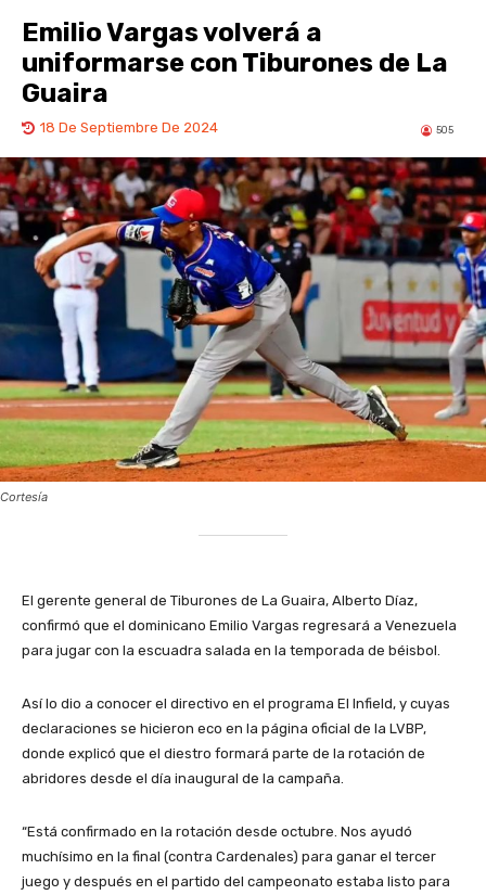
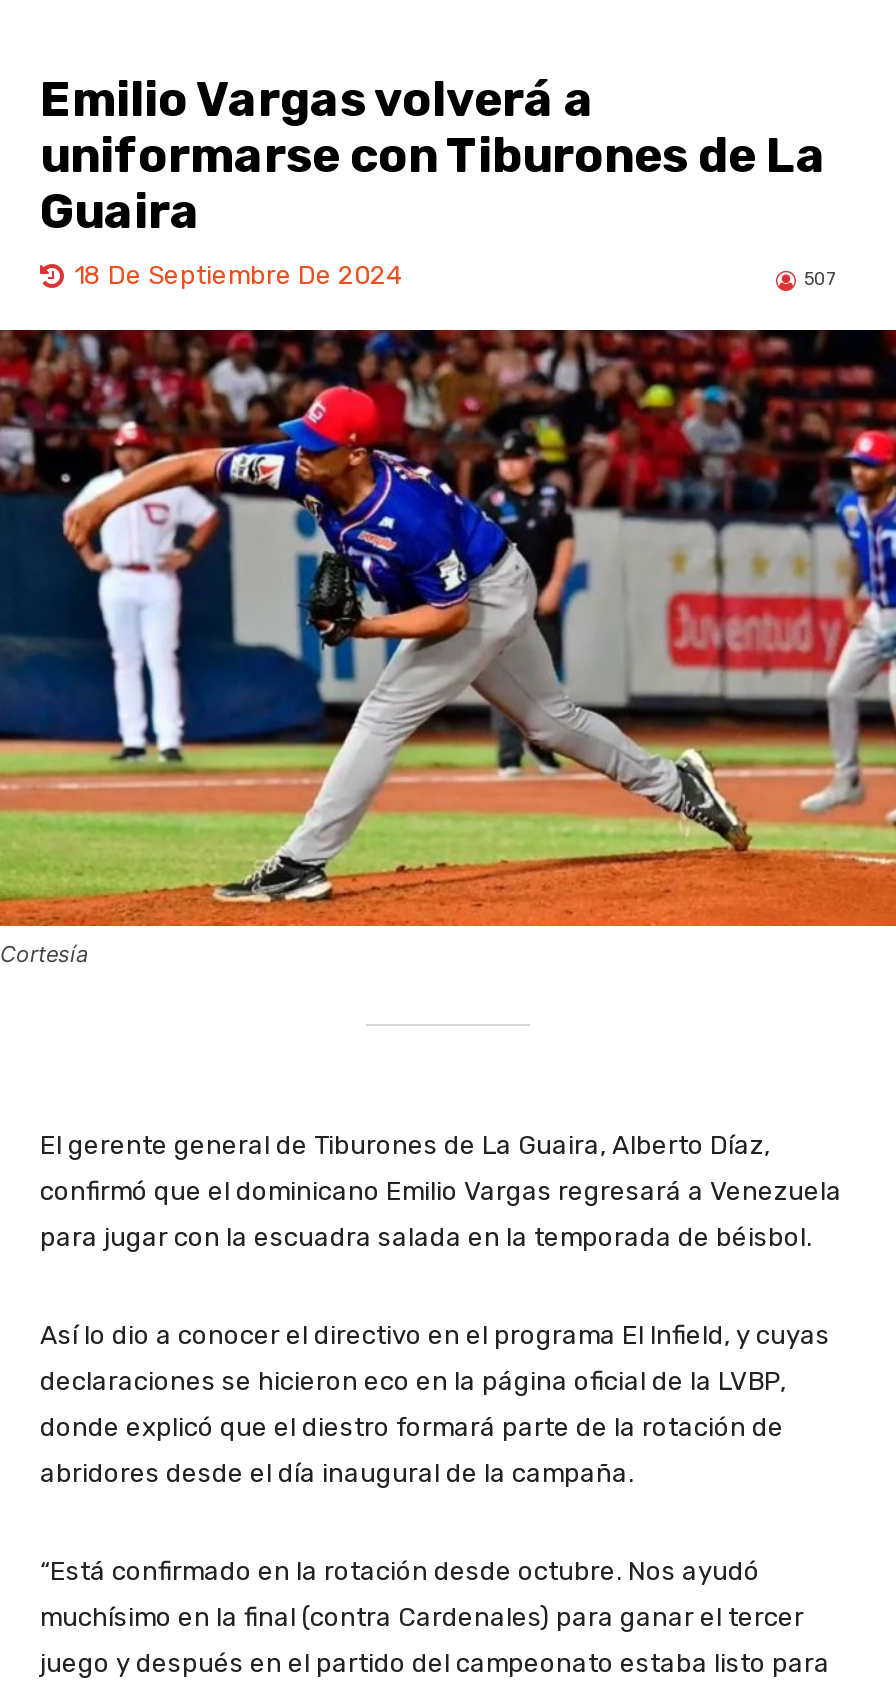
[436,125,453,135] 505 -> [804,270,836,290] 507

